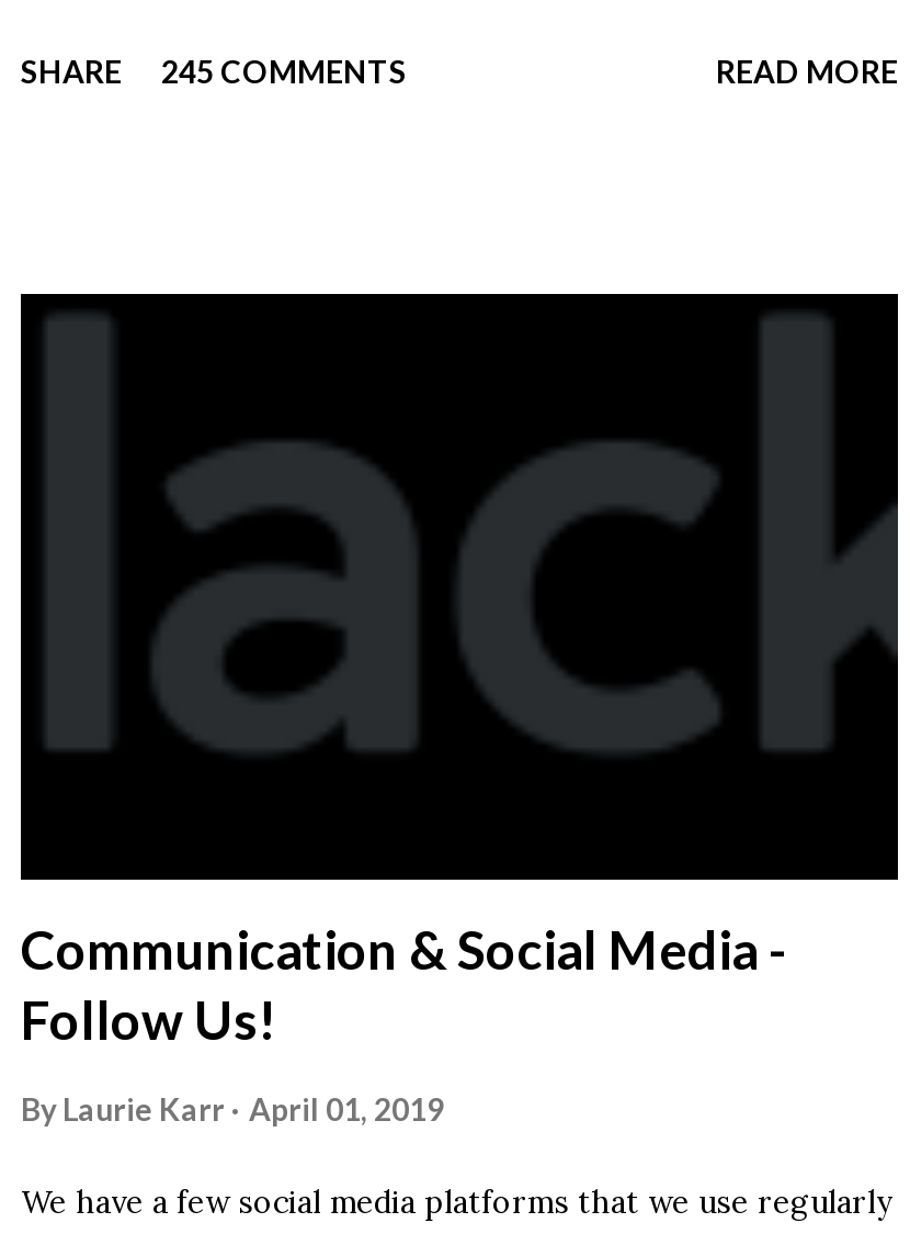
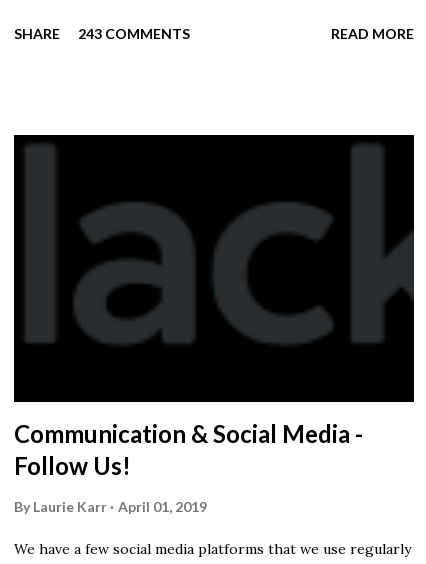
[21,53,407,90] SHARE 245 COMMENTS -> [14,25,190,42] SHARE 243 COMMENTS

